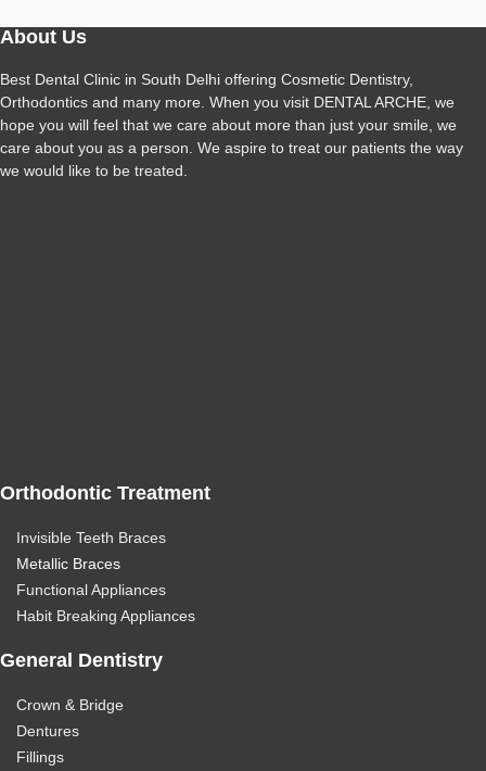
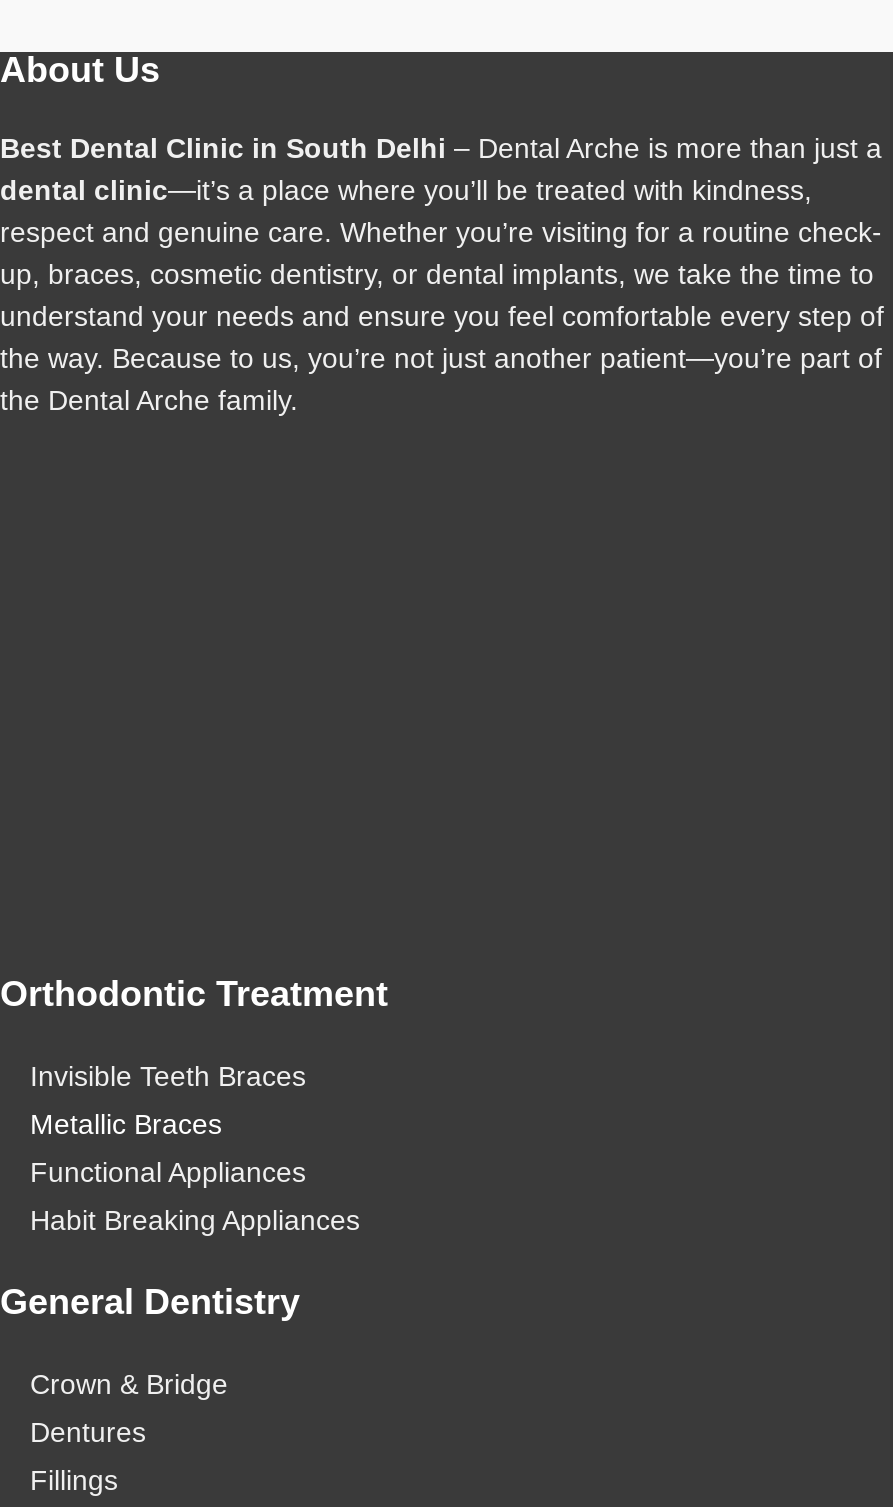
[0,70,463,179] Best Dental Clinic in South Delhi offering Cosmetic Dentistry, | Orthodontics and many more. When you visit DENTAL ARCHE, we | hope you will feel that we care about more than just your smile, we | care about you as a person. We aspire to treat our patients the way | we would like to be treated. -> [0,132,884,416] Best Dental Clinic in South Delhi – Dental Arche is more than just a | dental clinic—it’s a place where you’ll be treated with kindness, | respect and genuine care. Whether you’re visiting for a routine check- | up, braces, cosmetic dentistry, or dental implants, we take the time to | understand your needs and ensure you feel comfortable every step of | the way. Because to us, you’re not just another patient—you’re part of | the Dental Arche family.

